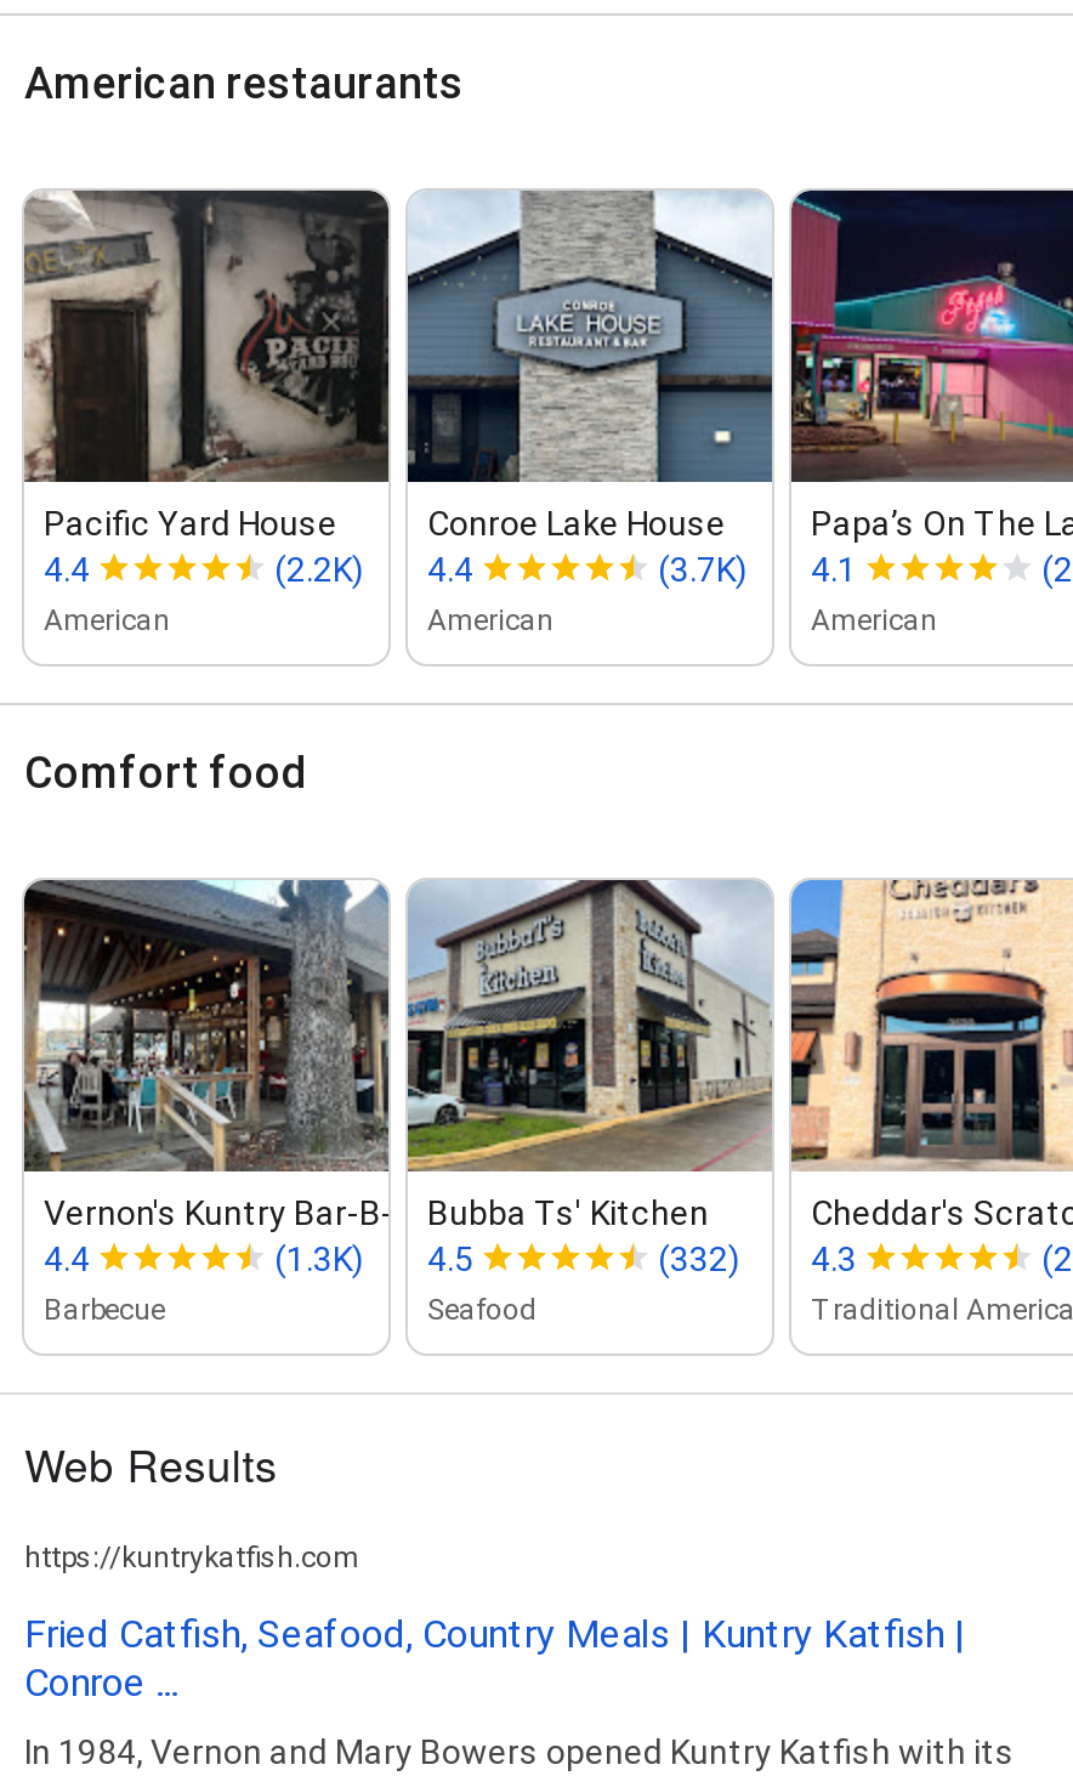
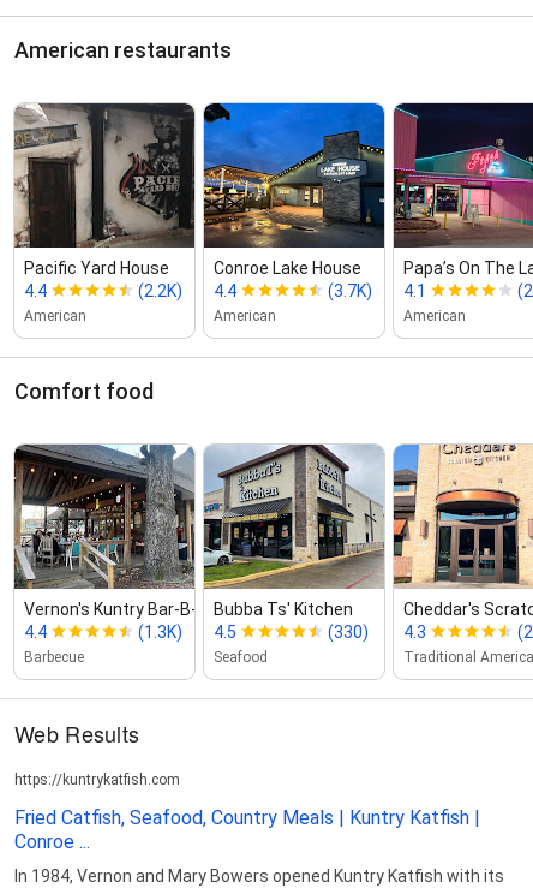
[405,188,774,482] [image] -> [203,102,385,248] [image]
[658,1239,857,1278] (332) 4.3 -> [328,622,426,641] (330) 4.3

